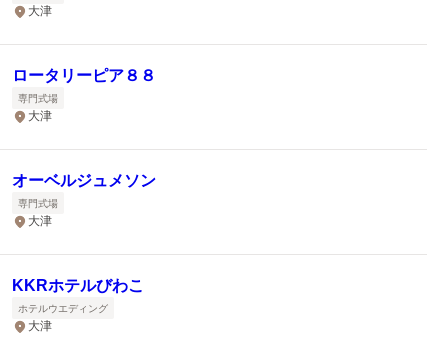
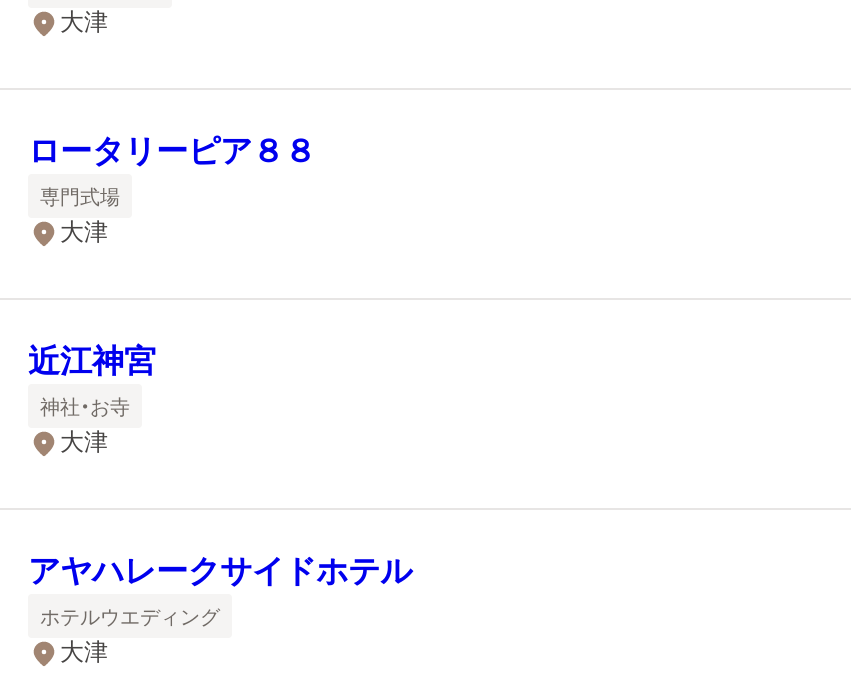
[12,172,156,189] オーベルジュメソン -> [28,344,156,378] 近江神宮
[18,197,58,208] 専門式場 -> [40,395,130,417] 神社・お寺
[12,277,144,294] KKRホテルびわこ -> [28,554,412,588] アヤハレークサイドホテル

